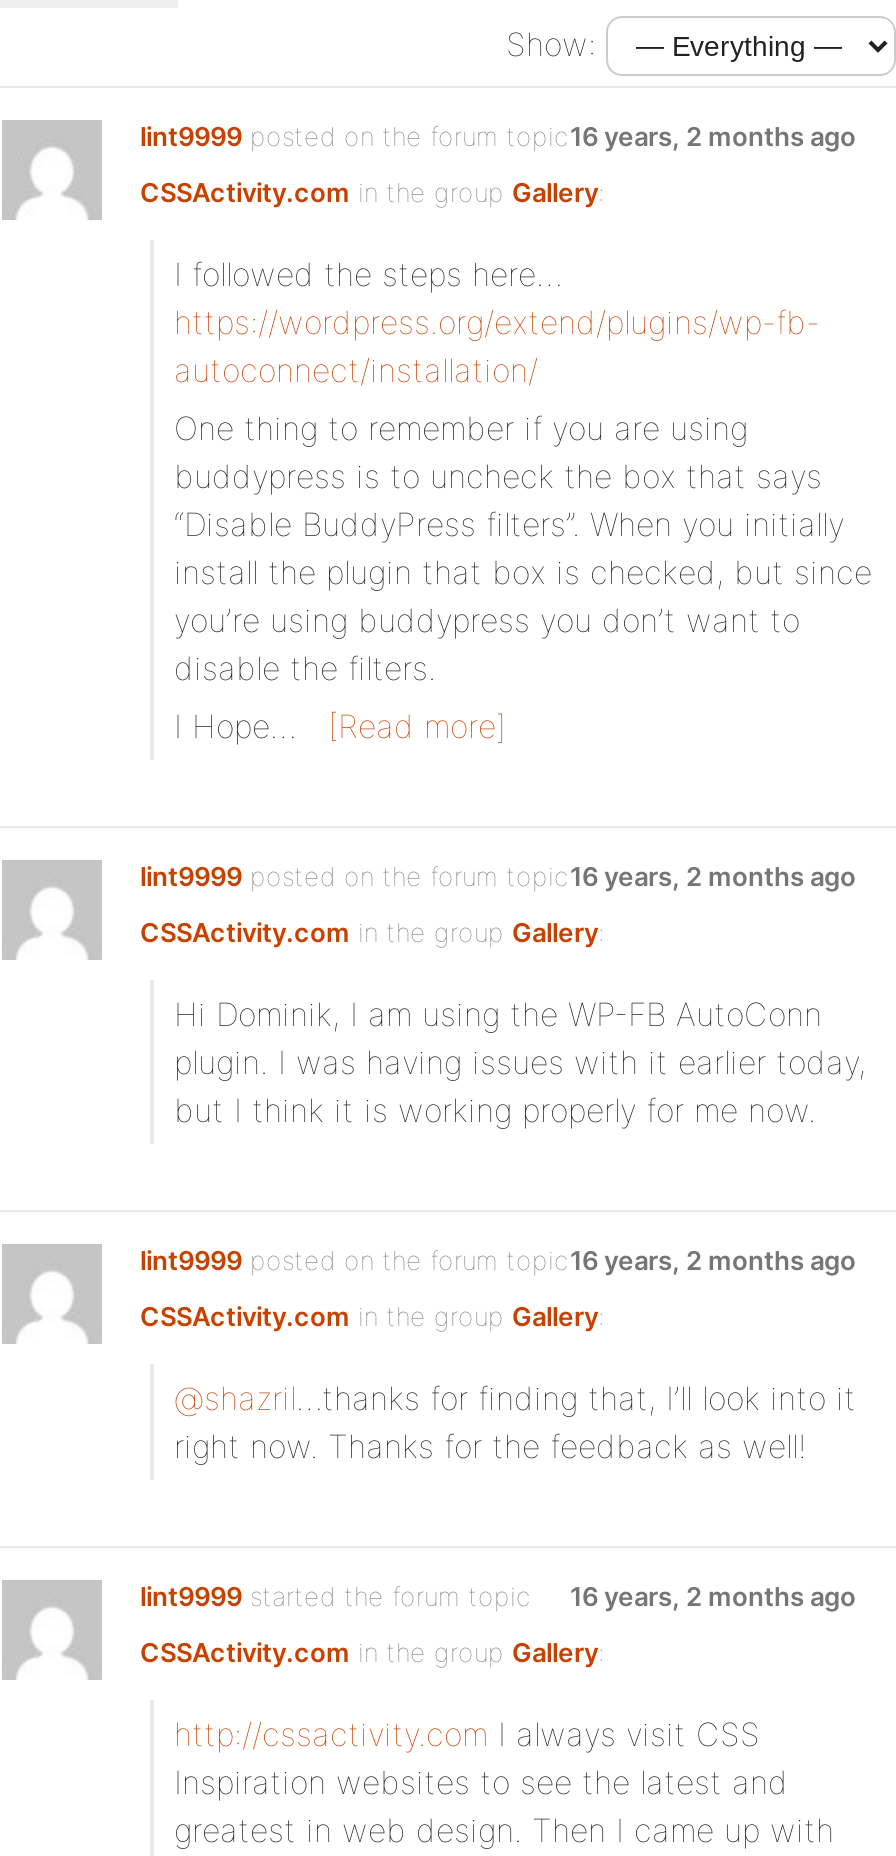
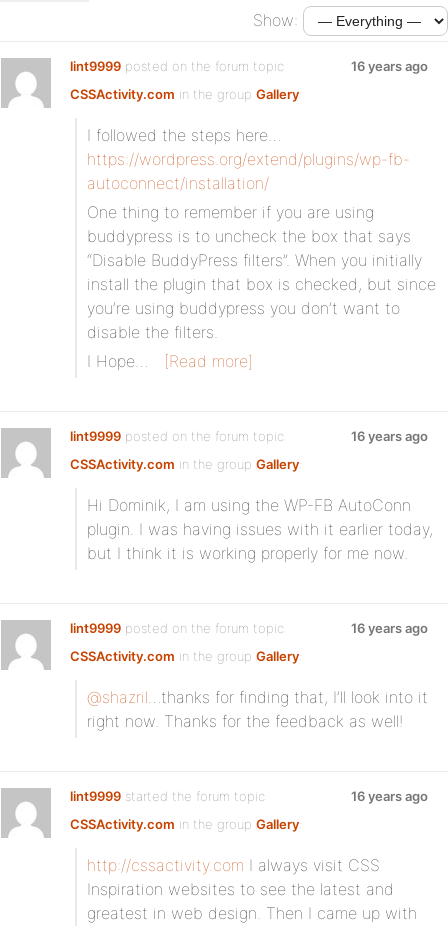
[570,120,856,152] 16 years, 2 months ago -> [351,58,428,74] 16 years ago
[570,860,856,892] 16 years, 2 months ago -> [351,428,428,444] 16 years ago
[570,1244,856,1276] 16 years, 2 months ago -> [351,620,428,636] 16 years ago
[570,1580,856,1612] 16 years, 2 months ago -> [351,788,428,804] 16 years ago

